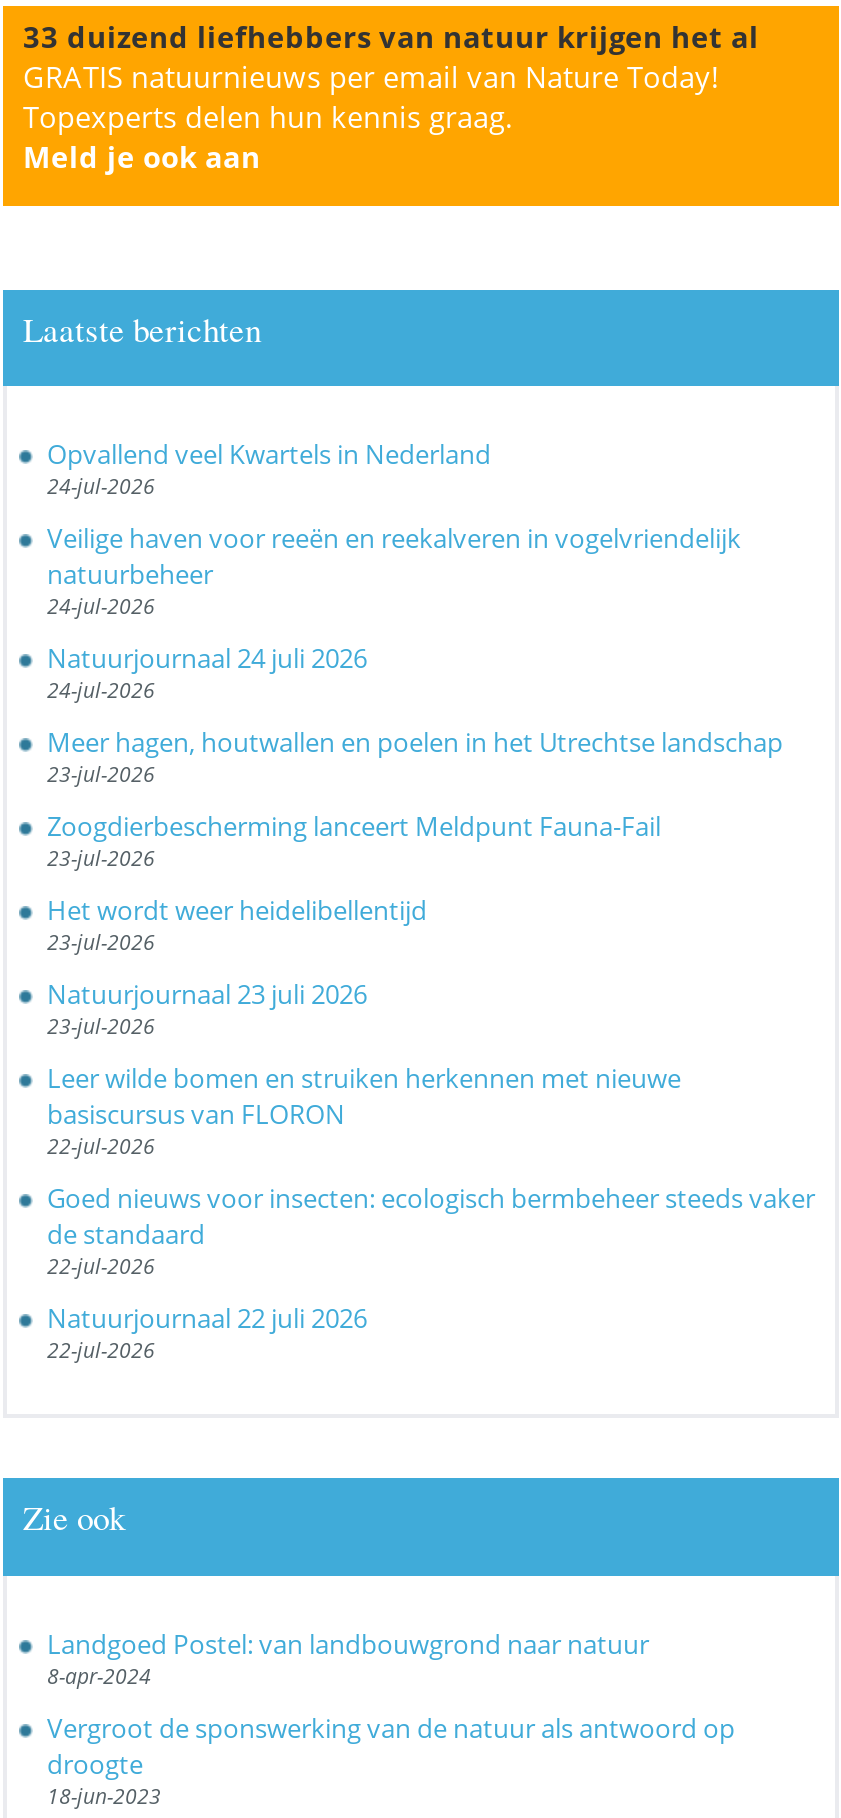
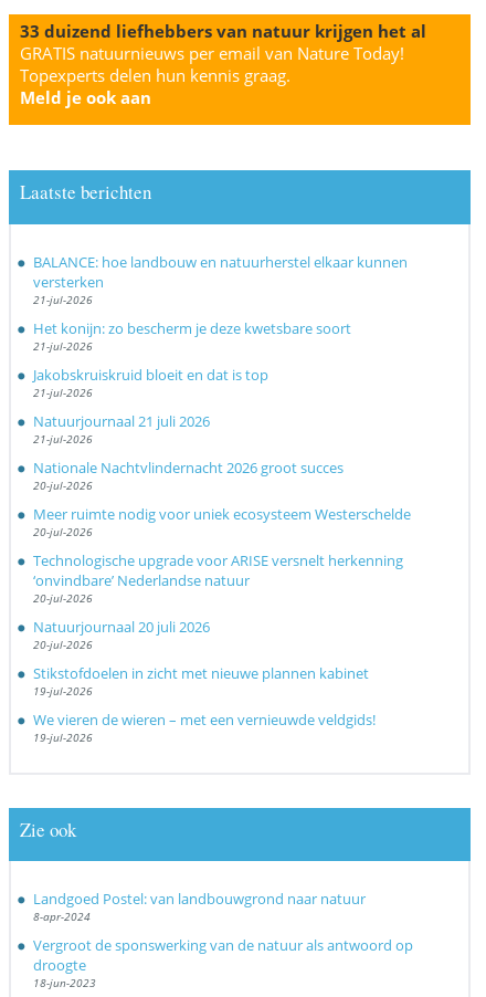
[47,437,491,501] Opvallend veel Kwartels in Nederland | 24-jul-2026 -> [33,252,408,307] BALANCE: hoe landbouw en natuurherstel elkaar kunnen | versterken | 21-jul-2026
[47,521,741,621] Veilige haven voor reeën en reekalveren in vogelvriendelijk | natuurbeheer | 24-jul-2026 -> [33,318,351,353] Het konijn: zo bescherm je deze kwetsbare soort | 21-jul-2026
[47,641,367,705] Natuurjournaal 24 juli 2026 | 24-jul-2026 -> [33,365,268,400] Jakobskruiskruid bloeit en dat is top | 21-jul-2026
[47,725,783,789] Meer hagen, houtwallen en poelen in het Utrechtse landschap | 23-jul-2026 -> [33,411,210,446] Natuurjournaal 21 juli 2026 | 21-jul-2026
[47,809,661,873] Zoogdierbescherming lanceert Meldpunt Fauna-Fail | 23-jul-2026 -> [33,457,344,493] Nationale Nachtvlindernacht 2026 groot succes | 20-jul-2026
[47,893,427,957] Het wordt weer heidelibellentijd | 23-jul-2026 -> [33,504,411,539] Meer ruimte nodig voor uniek ecosysteem Westerschelde | 20-jul-2026
[47,977,367,1041] Natuurjournaal 23 juli 2026 | 23-jul-2026 -> [33,550,403,605] Technologische upgrade voor ARISE versnelt herkenning | ‘onvindbare’ Nederlandse natuur | 20-jul-2026
[47,1061,681,1161] Leer wilde bomen en struiken herkennen met nieuwe | basiscursus van FLORON | 22-jul-2026 -> [33,617,210,652] Natuurjournaal 20 juli 2026 | 20-jul-2026
[47,1181,815,1281] Goed nieuws voor insecten: ecologisch bermbeheer steeds vaker | de standaard | 22-jul-2026 -> [33,663,369,698] Stikstofdoelen in zicht met nieuwe plannen kabinet | 19-jul-2026
[47,1301,367,1365] Natuurjournaal 22 juli 2026 | 22-jul-2026 -> [33,709,376,745] We vieren de wieren – met een vernieuwde veldgids! | 19-jul-2026

